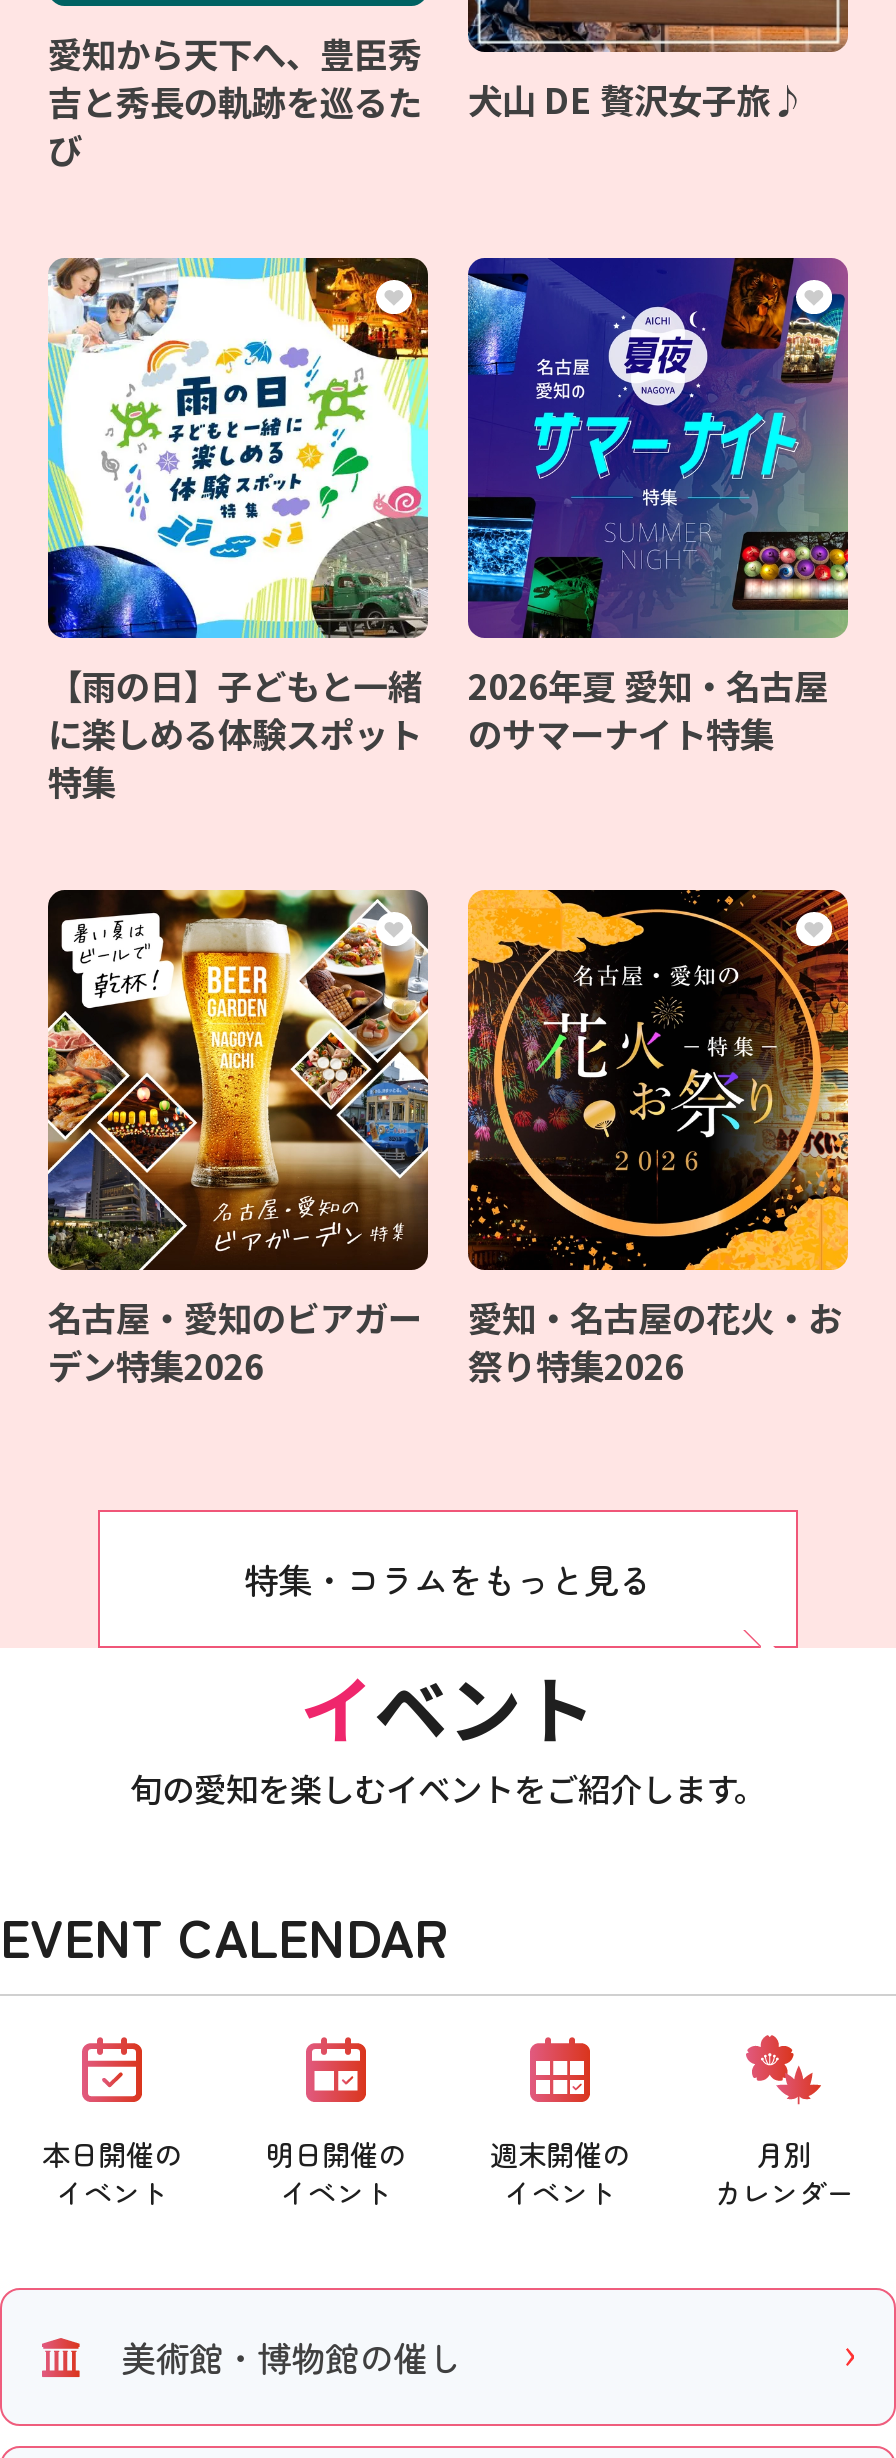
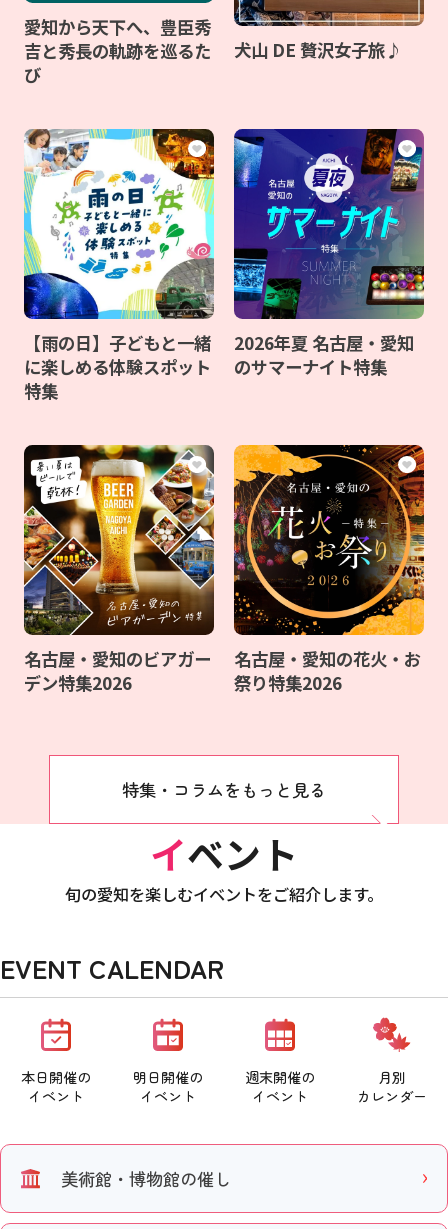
[468,660,828,710] 2026年夏 愛知・名古屋 -> [234,330,414,355] 2026年夏 名古屋・愛知
[468,1292,842,1342] 愛知・名古屋の花火・お -> [234,646,421,671] 名古屋・愛知の花火・お

